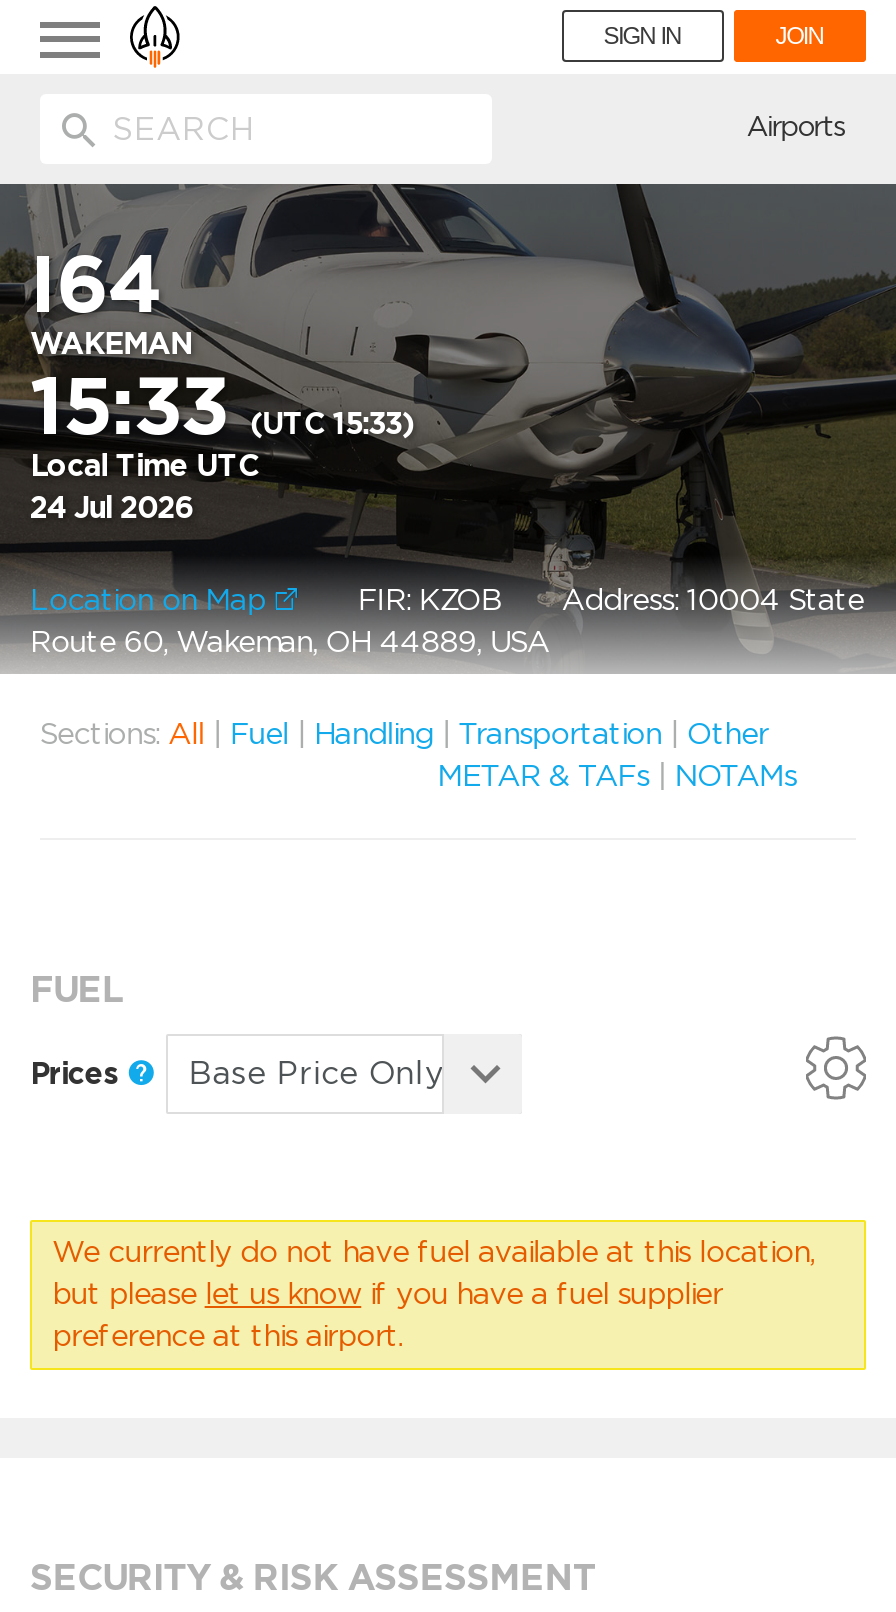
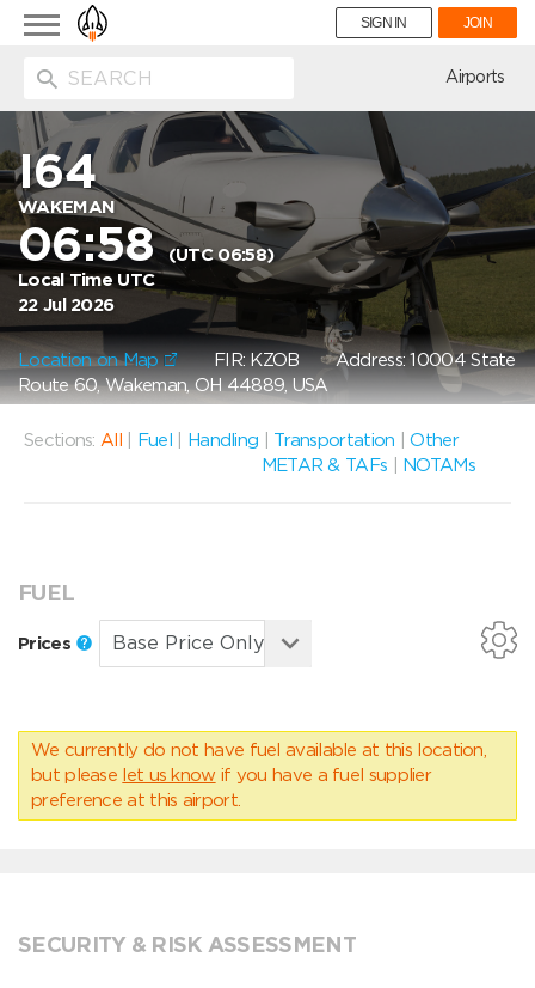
[30,358,414,454] 15:33 (UTC 15:33) -> [18,215,274,273] 06:58 (UTC 06:58)
[30,490,193,526] 24 Jul 2026 -> [18,294,114,316] 22 Jul 2026

